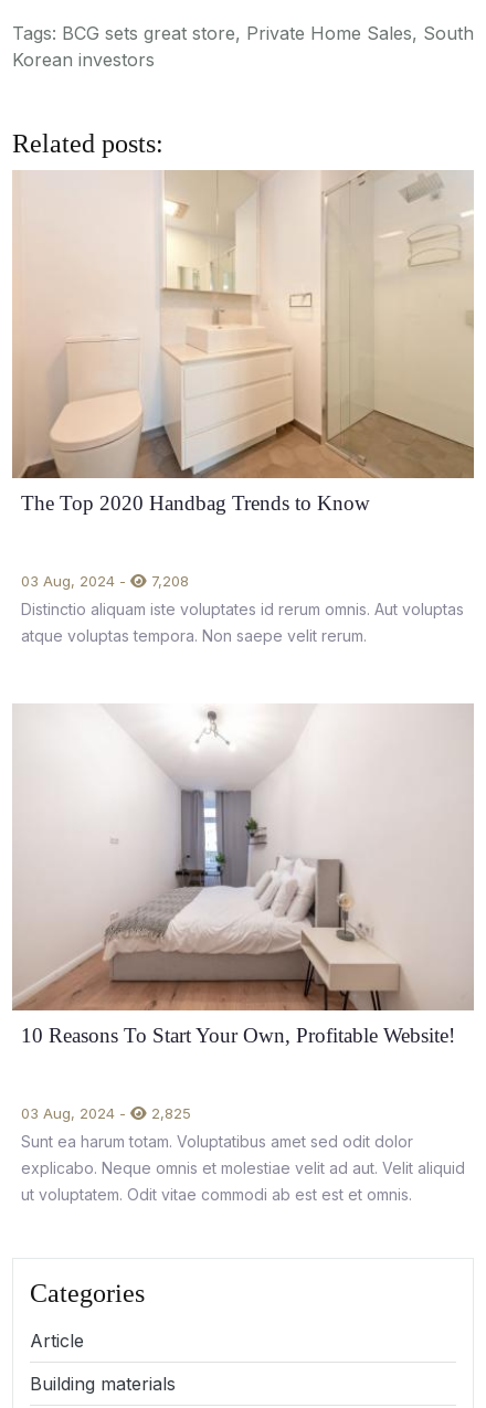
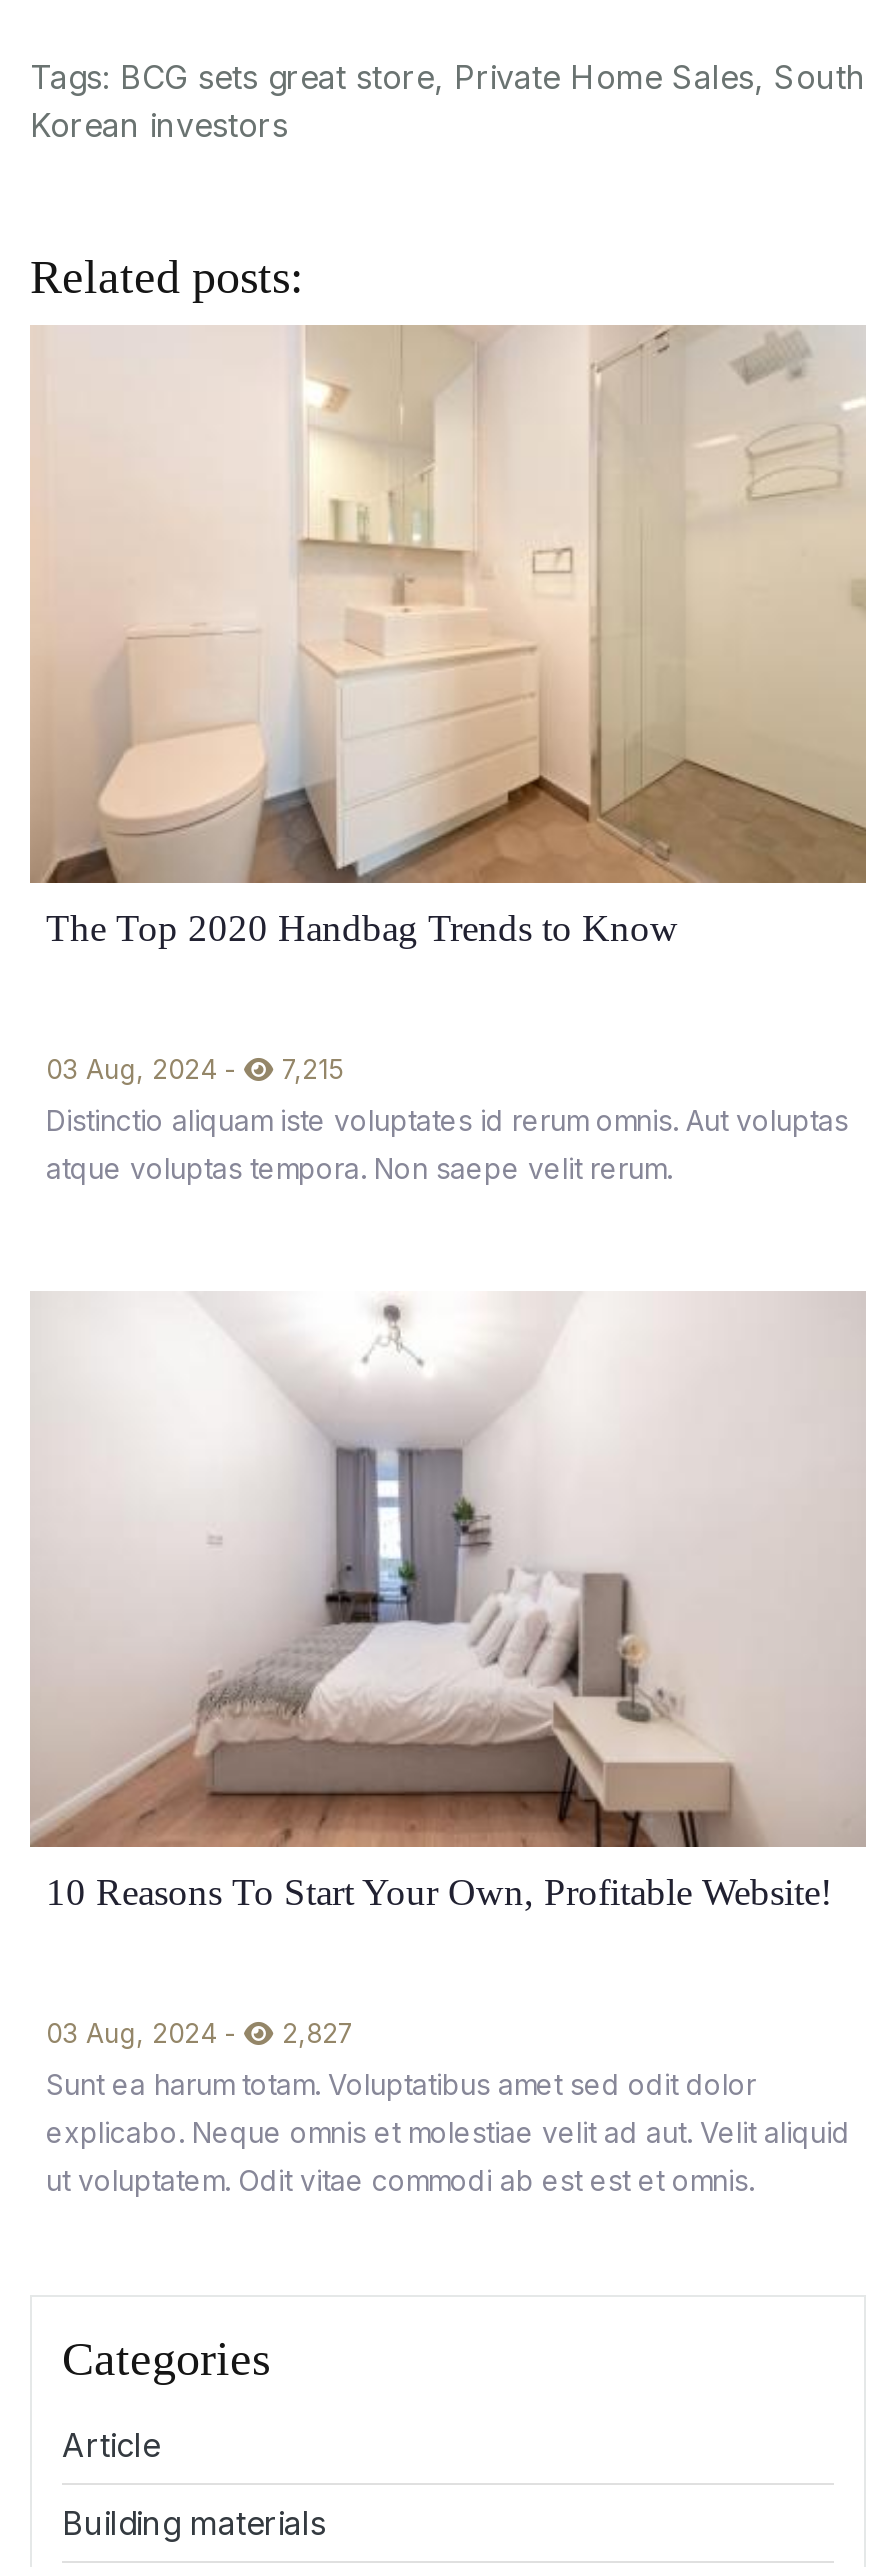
[21,572,189,589] 03 Aug, 2024 - 7,208 -> [46,1052,344,1084] 03 Aug, 2024 - 7,215
[21,1105,191,1122] 03 Aug, 2024 - 2,825 -> [46,2018,354,2050] 03 Aug, 2024 - 2,827

